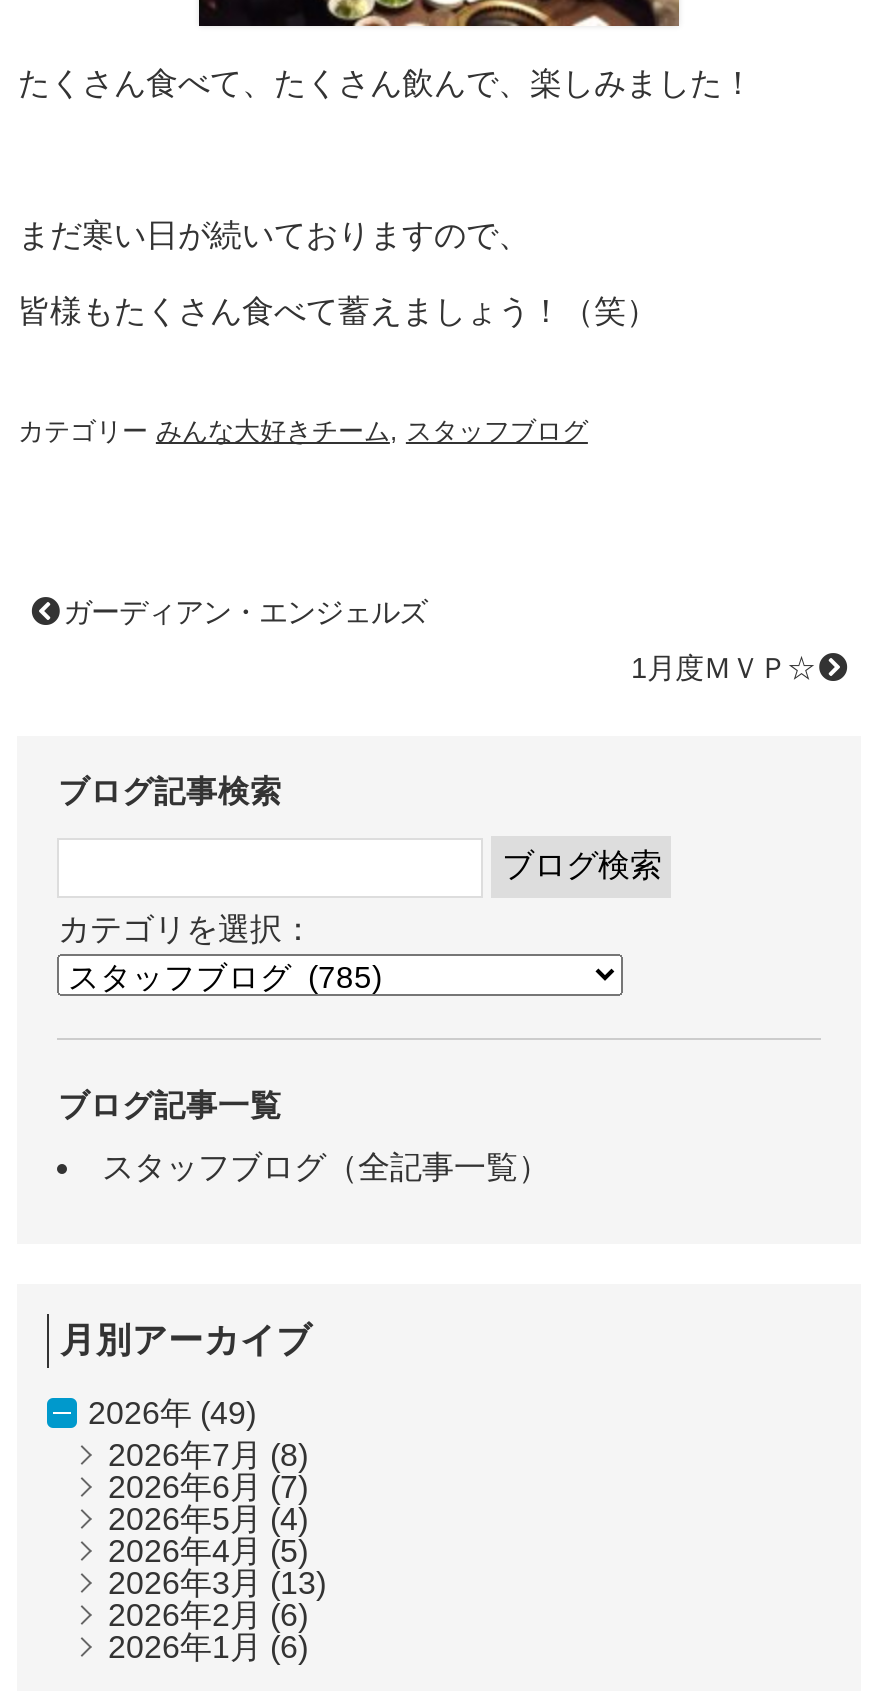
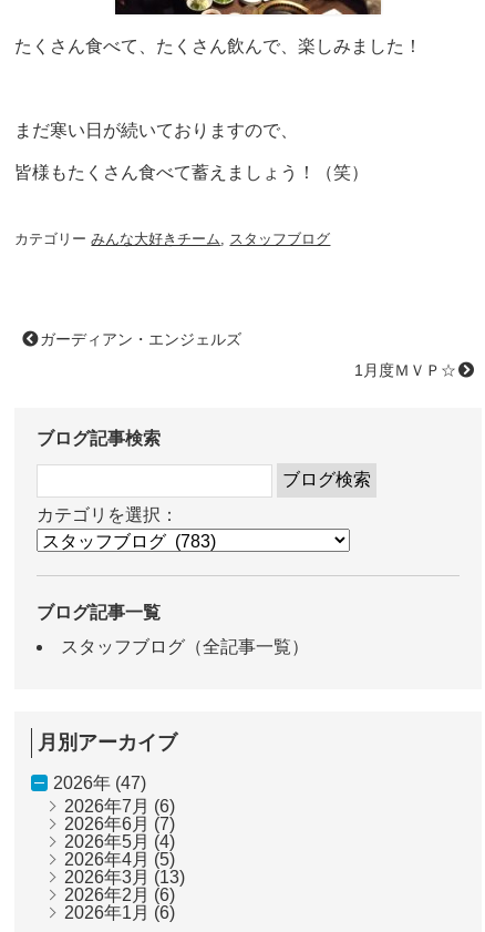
[88,1397,256,1431] 2026年 (49) -> [54,774,147,793] 2026年 (47)
[108,1439,308,1473] 2026年7月(8) -> [65,797,175,816] 2026年7月(6)

